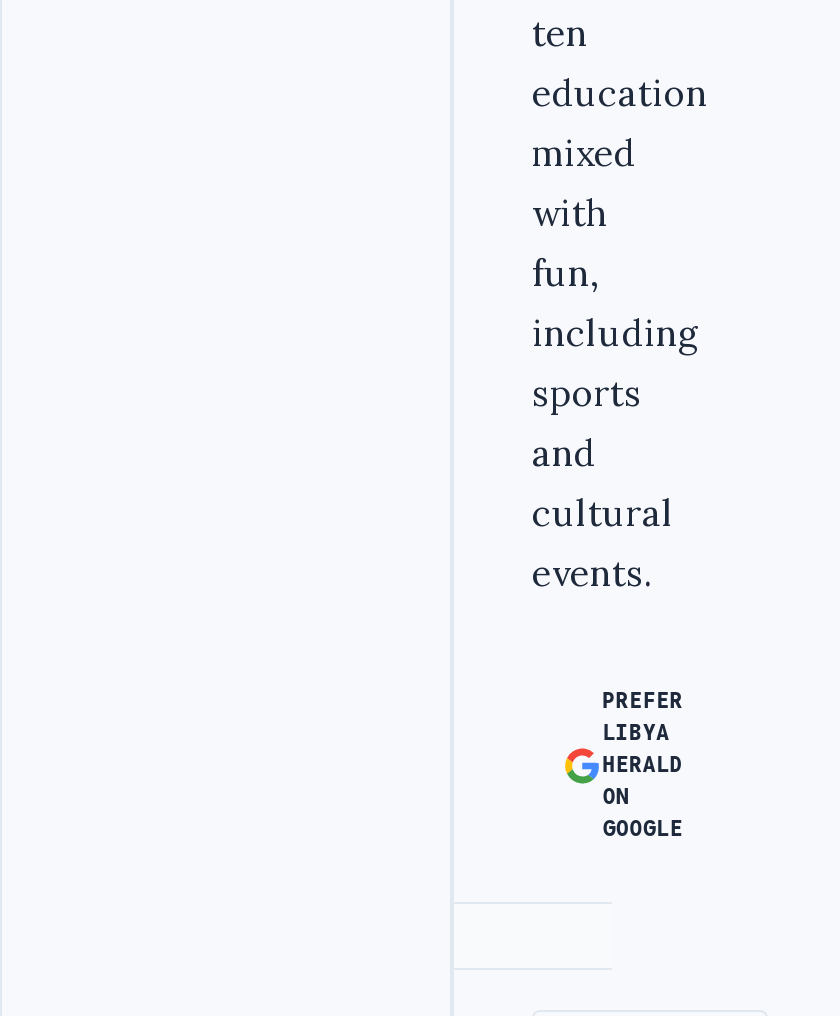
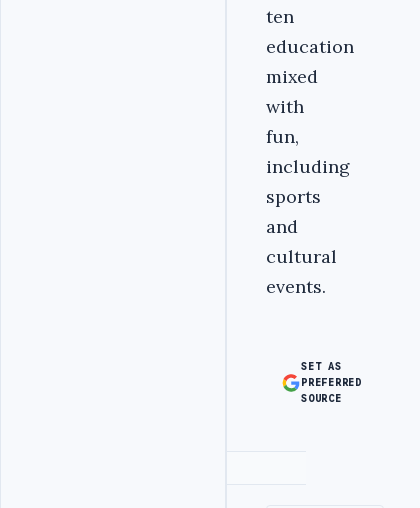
[602,687,683,841] PREFER | LIBYA | HERALD | ON | GOOGLE -> [301,360,362,405] SET AS | PREFERRED | SOURCE

